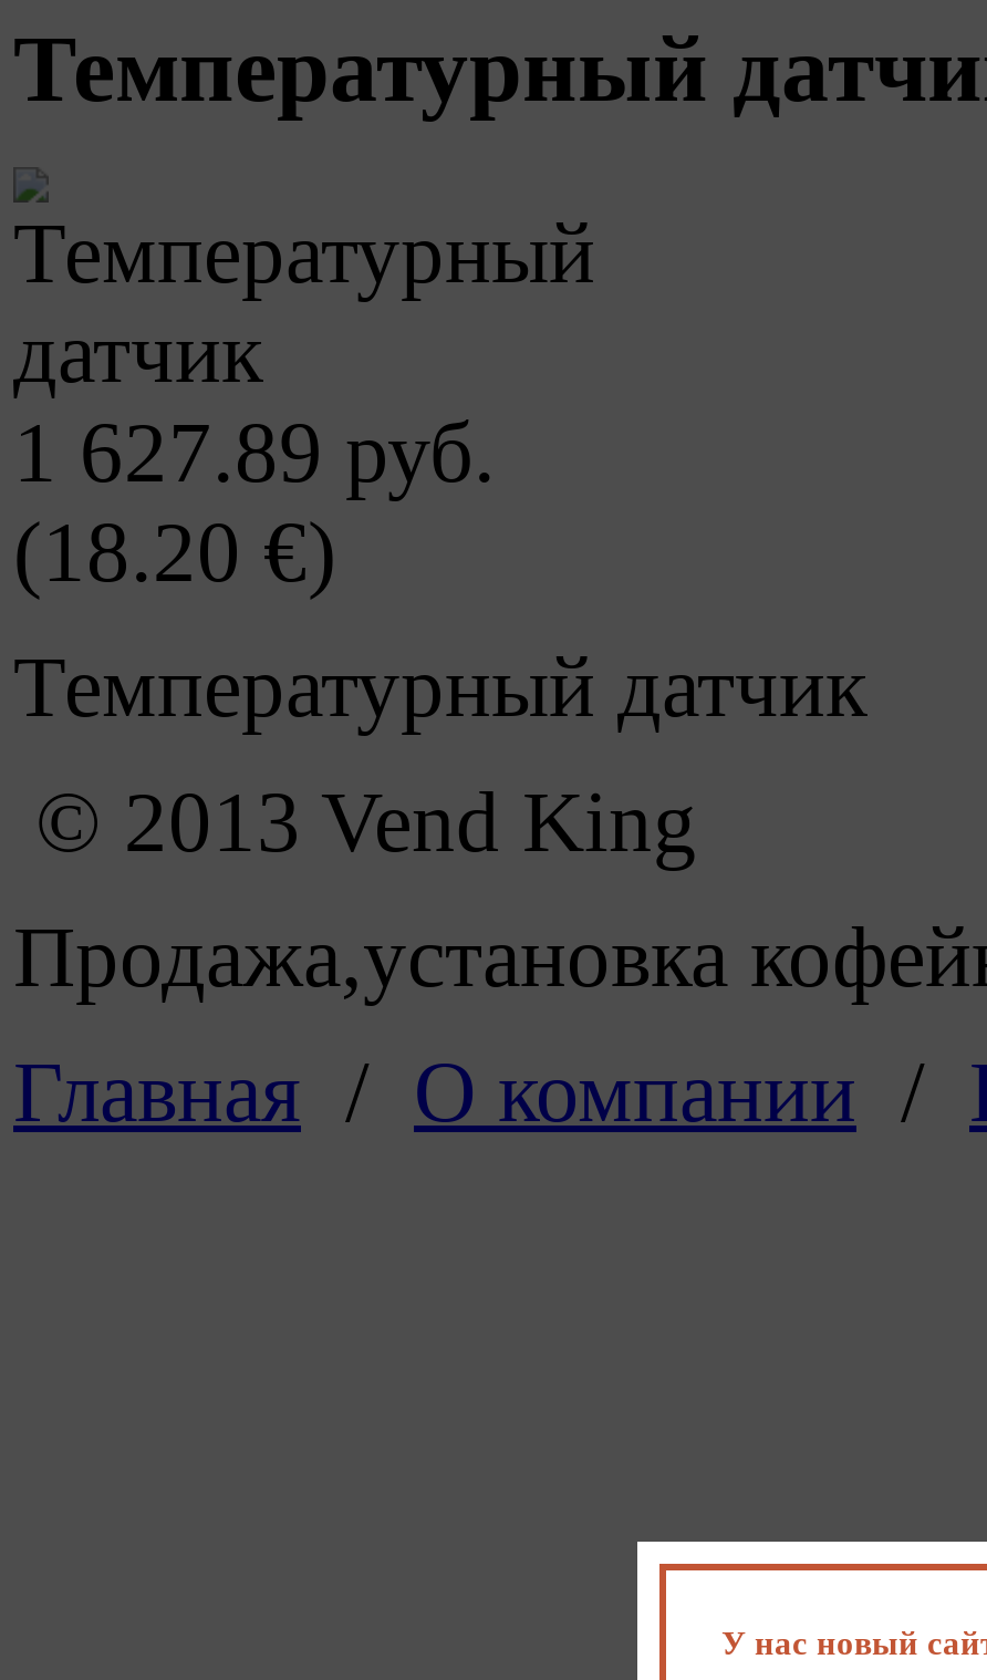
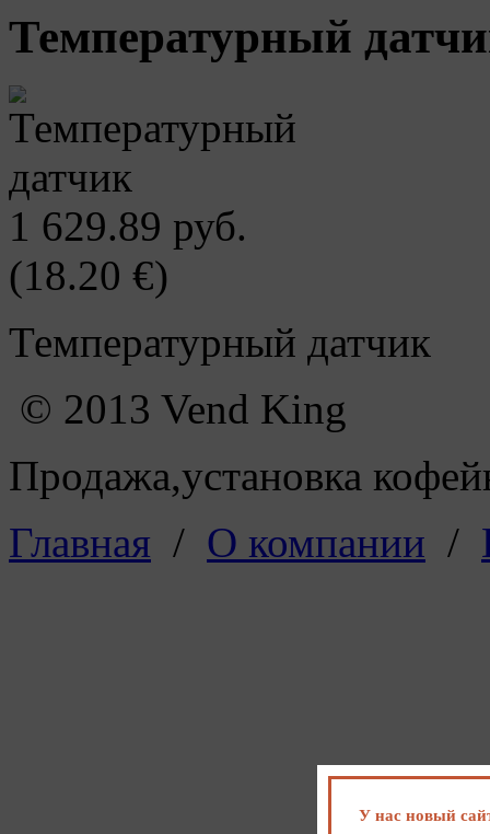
[13,404,496,499] 1 627.89 руб. -> [9,202,247,249] 1 629.89 руб.

